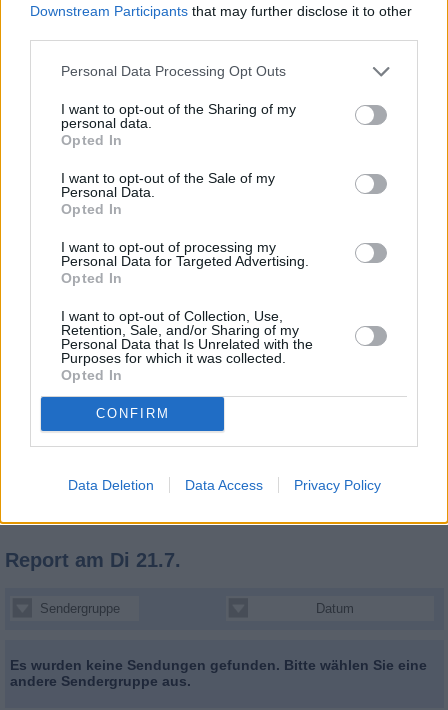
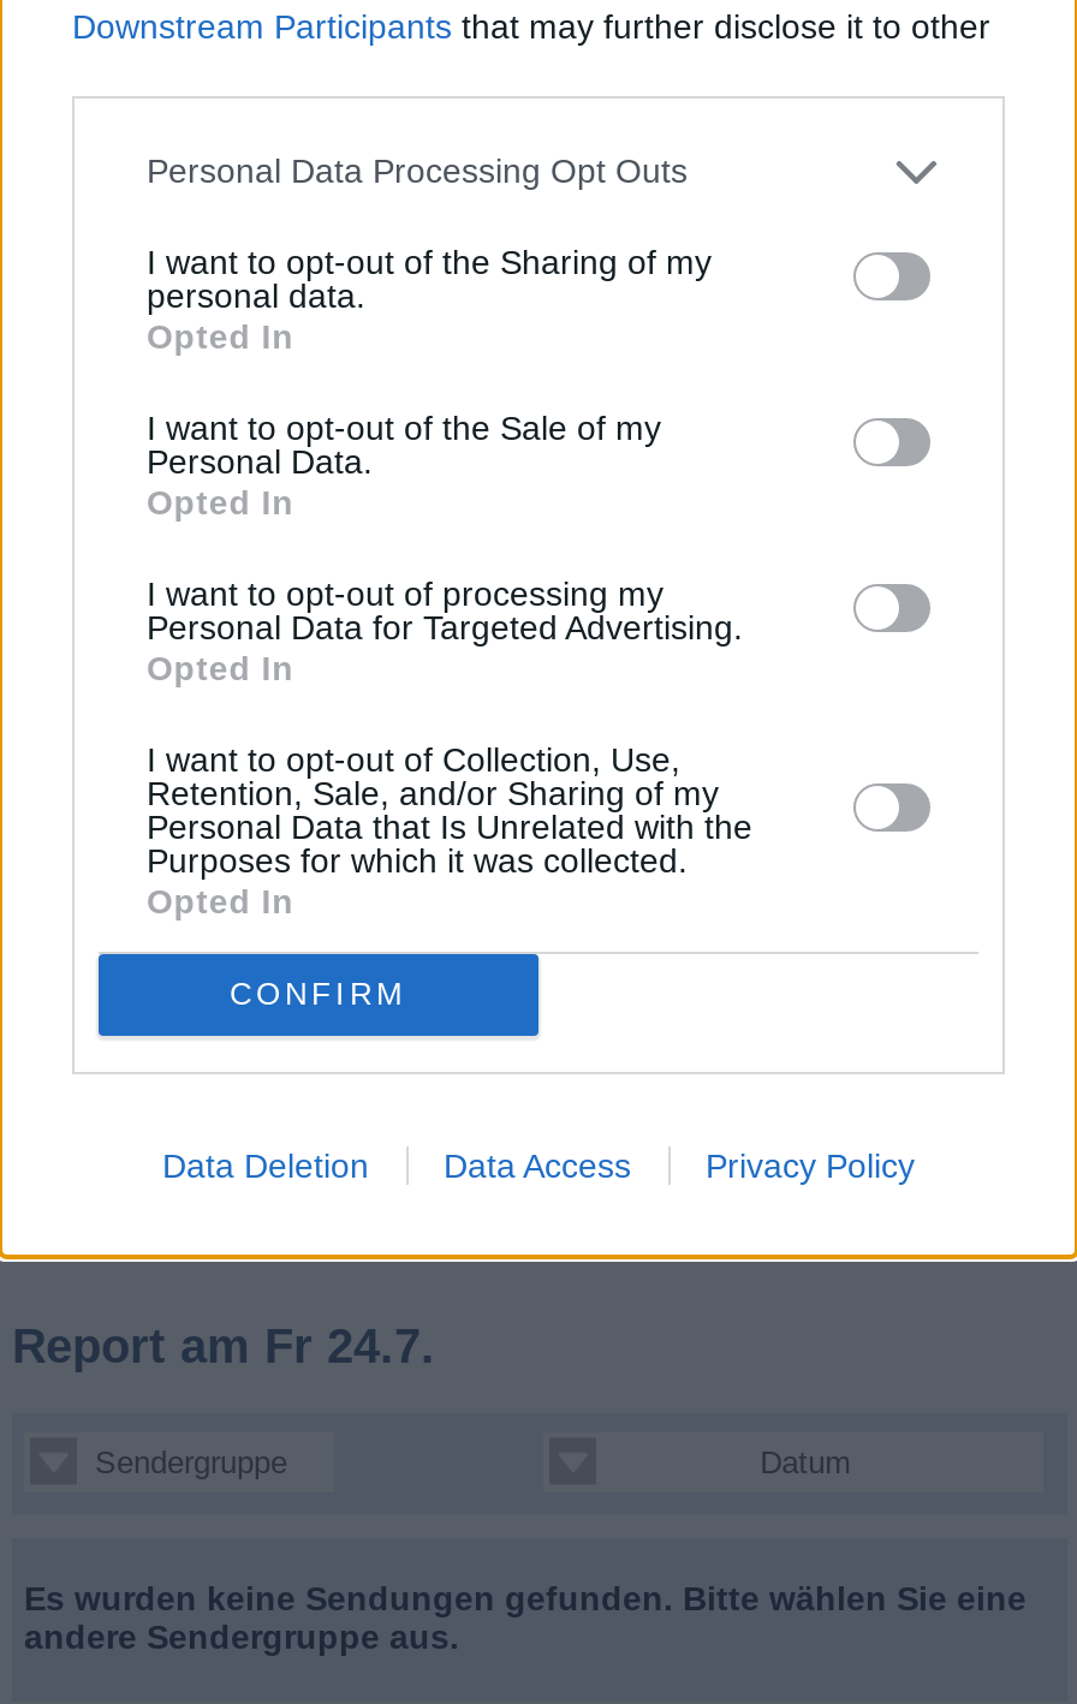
[5,549,181,571] Report am Di 21.7. -> [12,1318,435,1371] Report am Fr 24.7.

